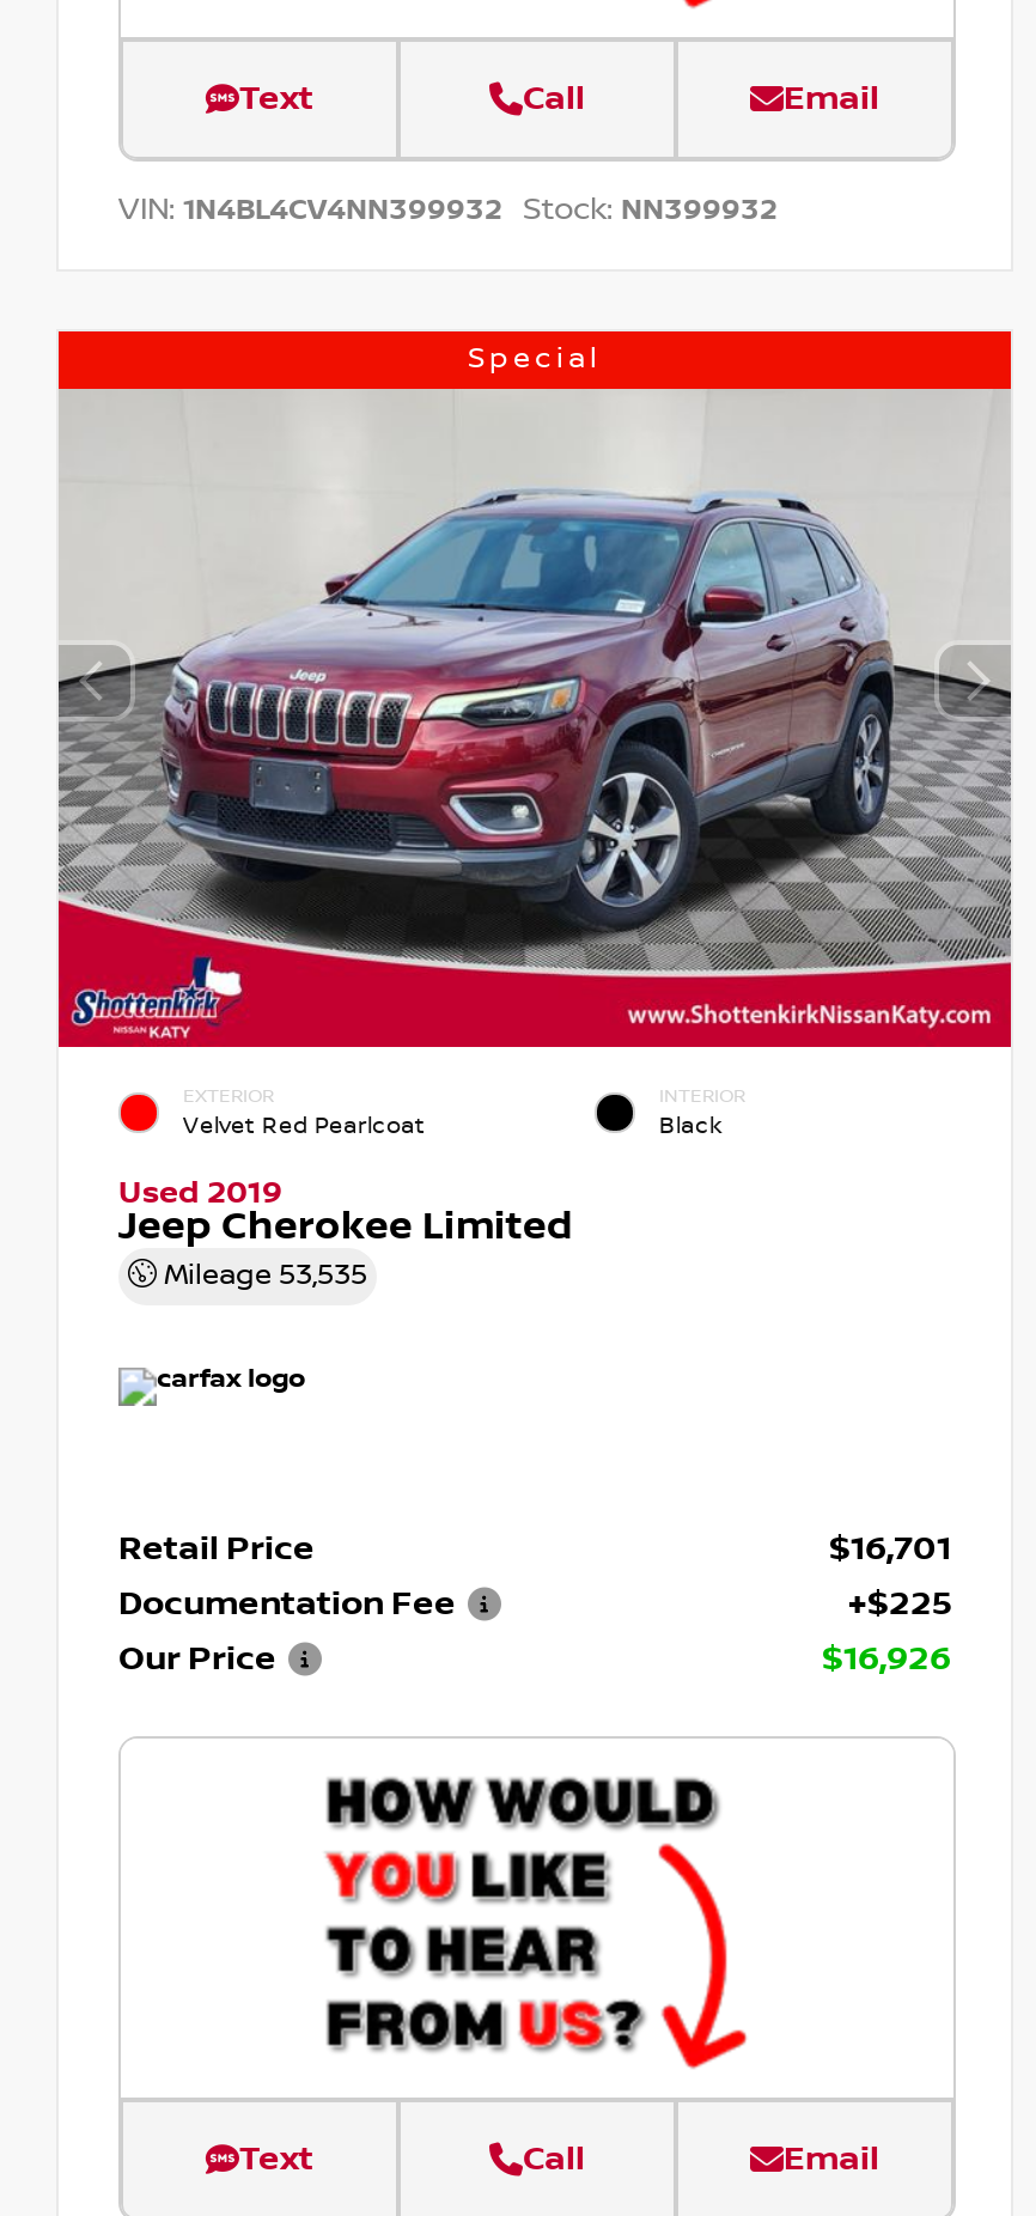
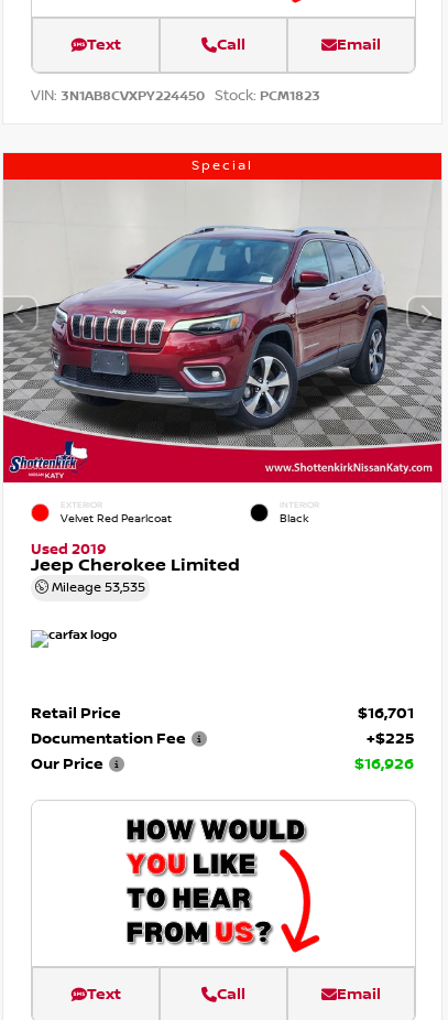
[118,189,776,227] VIN: 1N4BL4CV4NN399932 Stock: NN399932 -> [31,87,320,105] VIN: 3N1AB8CVXPY224450 Stock: PCM1823

